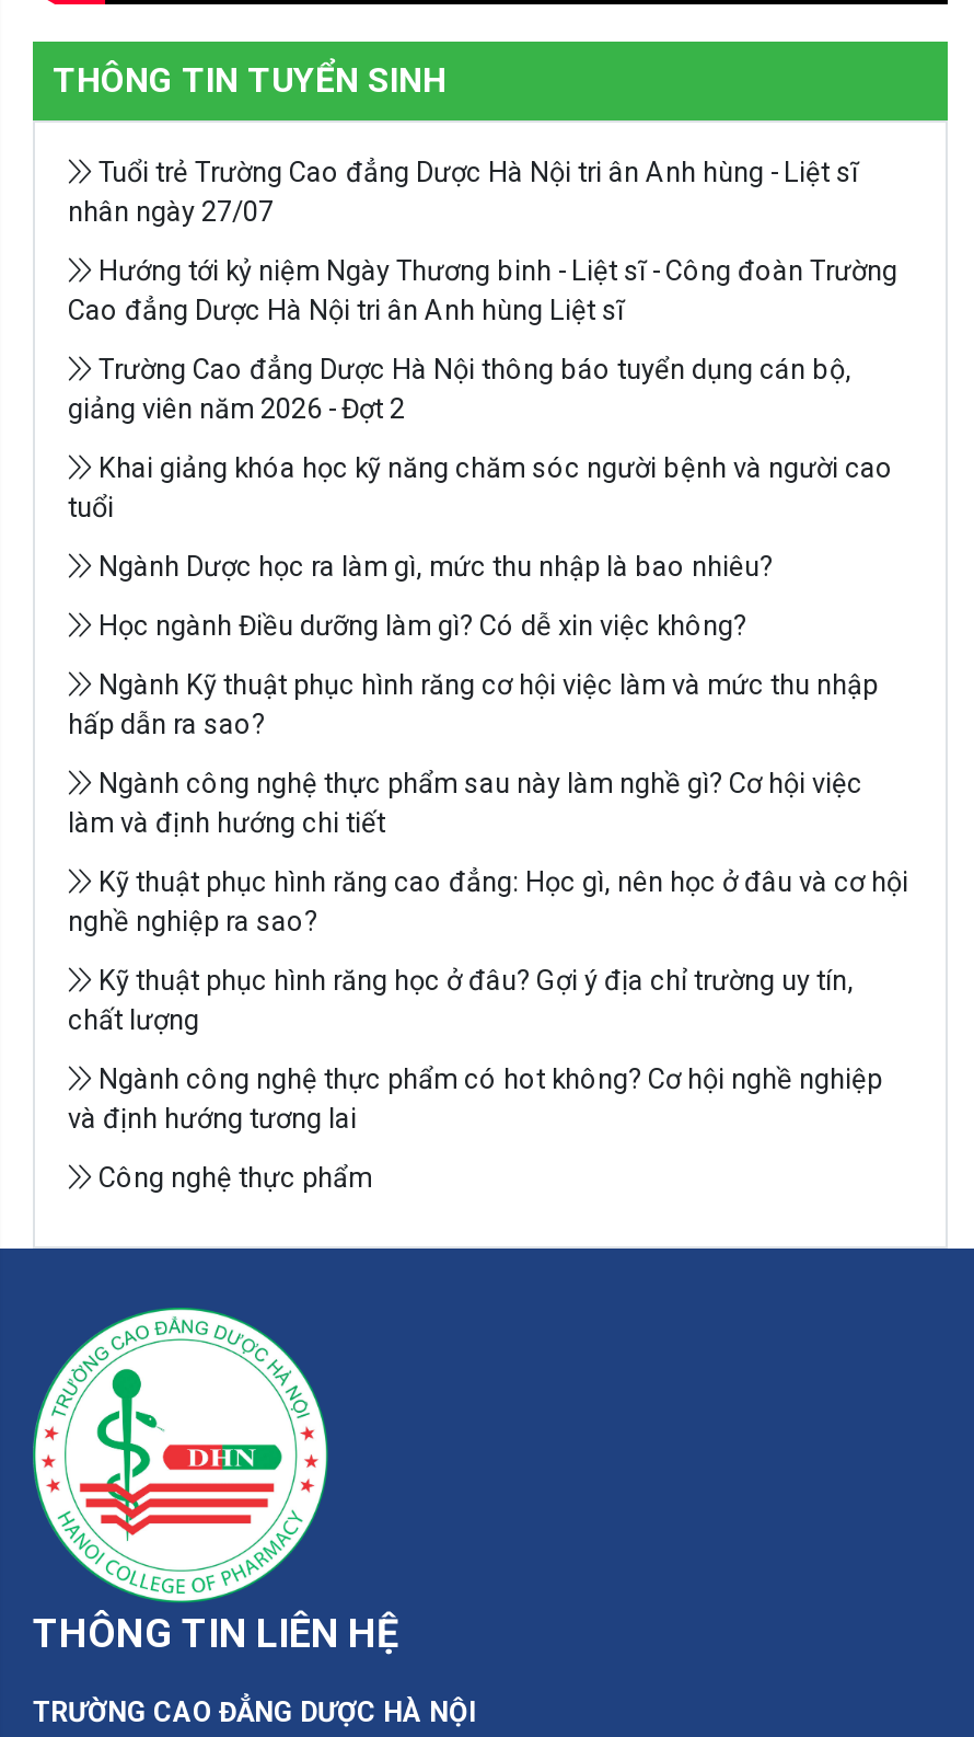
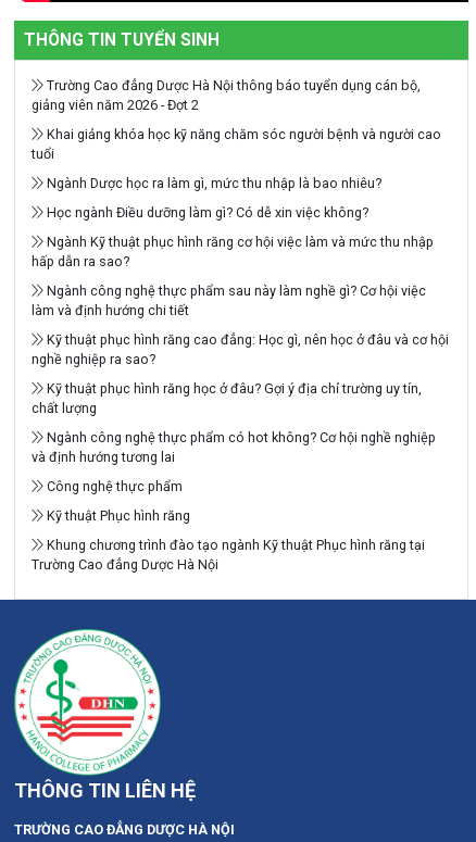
[68,155,897,326] Tuổi trẻ Trường Cao đẳng Dược Hà Nội tri ân Anh hùng - Liệt sĩ | nhân ngày 27/07 | Hướng tới kỷ niệm Ngày Thương binh - Liệt sĩ - Công đoàn Trường | Cao đẳng Dược Hà Nội tri ân Anh hùng Liệt sĩ -> none
moved [68,352,908,1194] -> [32,77,449,494]: Trường Cao đẳng Dược Hà Nội thông báo tuyển dụng cán bộ, | giảng viên năm 2026 - Đợt 2 | Khai giảng khóa học kỹ năng chăm sóc người bệnh và người cao | ... | và định hướng tương lai | Công nghệ thực phẩm
none -> [32,507,425,572] Kỹ thuật Phục hình răng | Khung chương trình đào tạo ngành Kỹ thuật Phục hình răng tại | Trường Cao đẳng Dược Hà Nội

